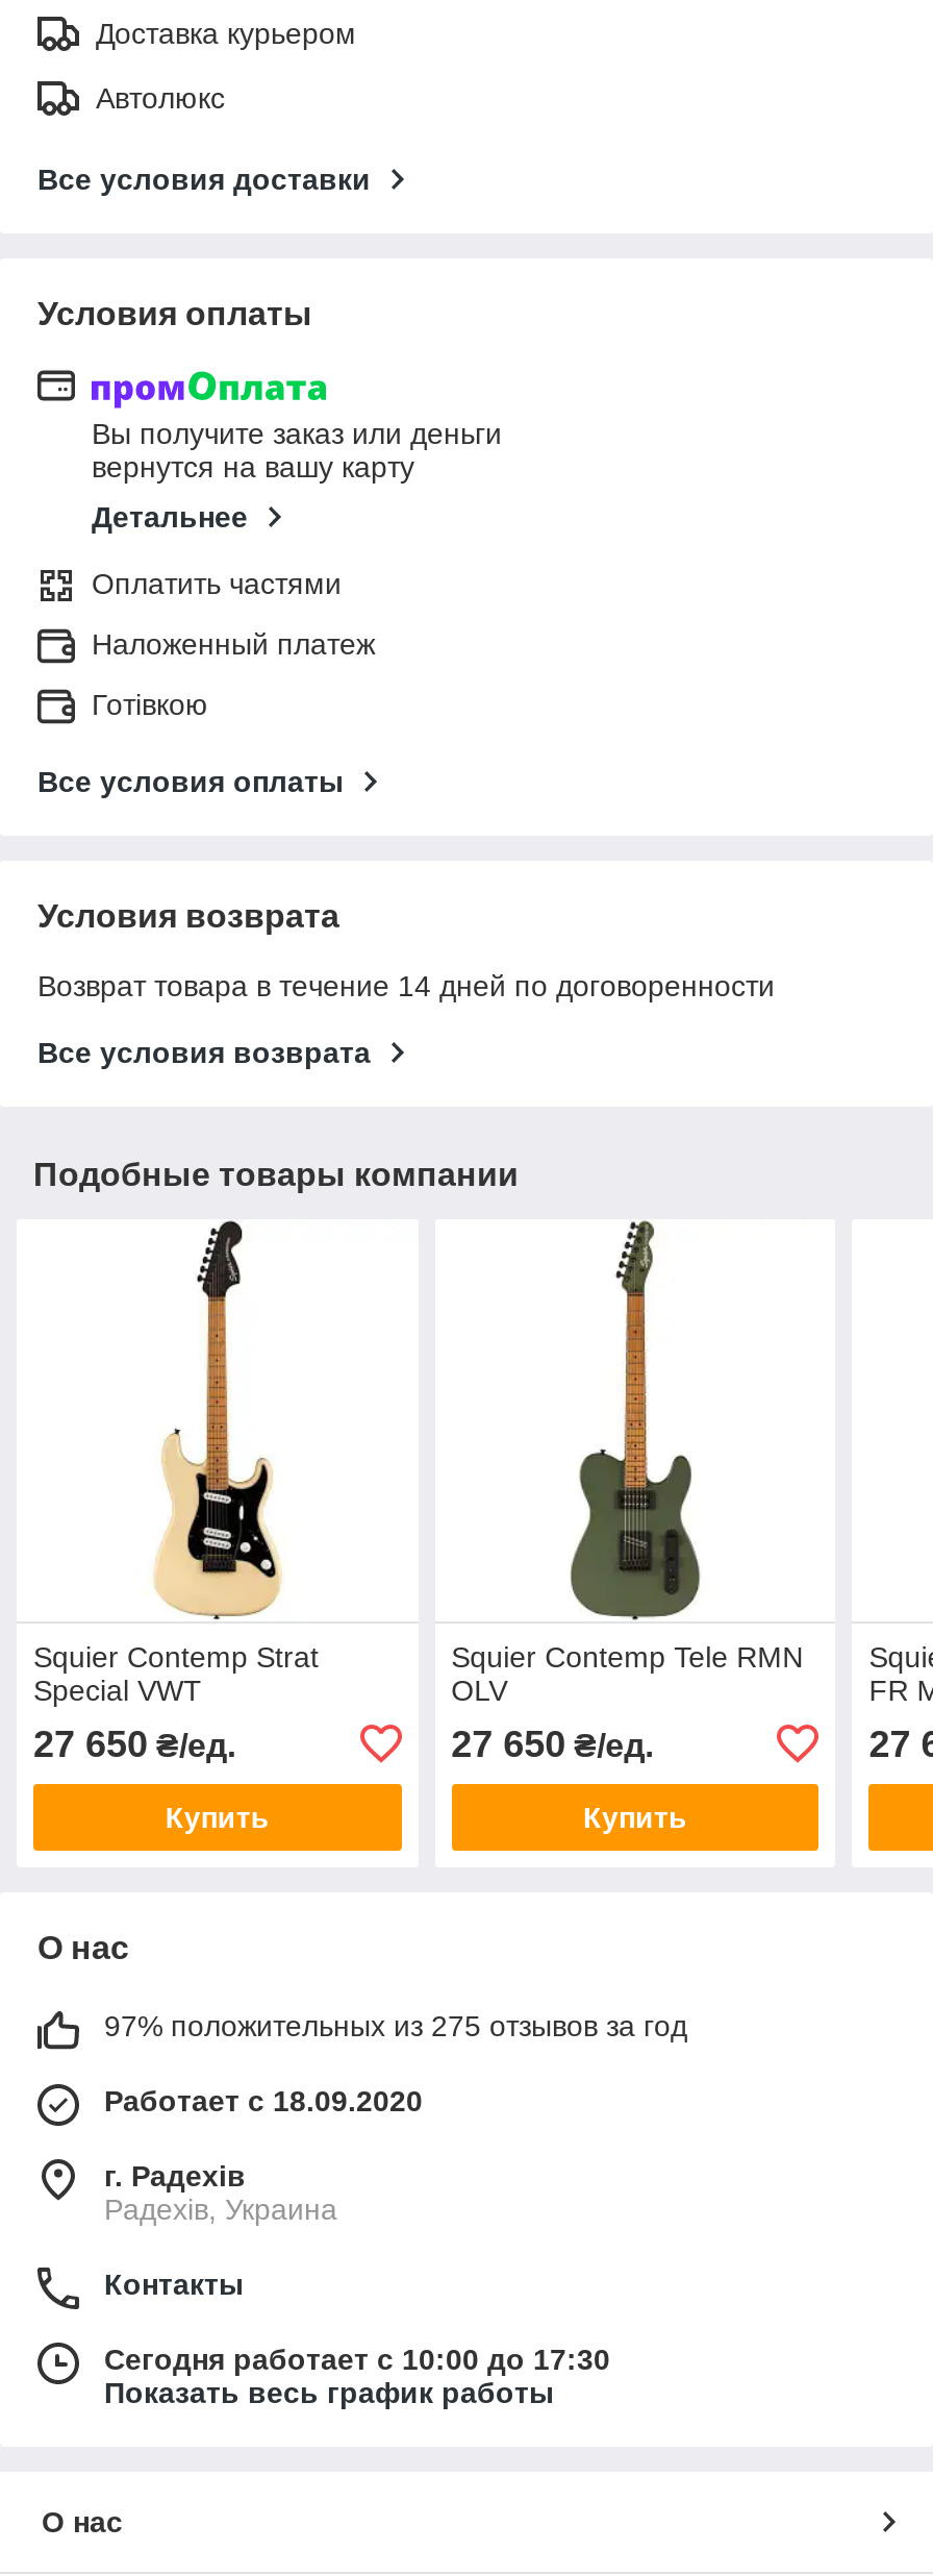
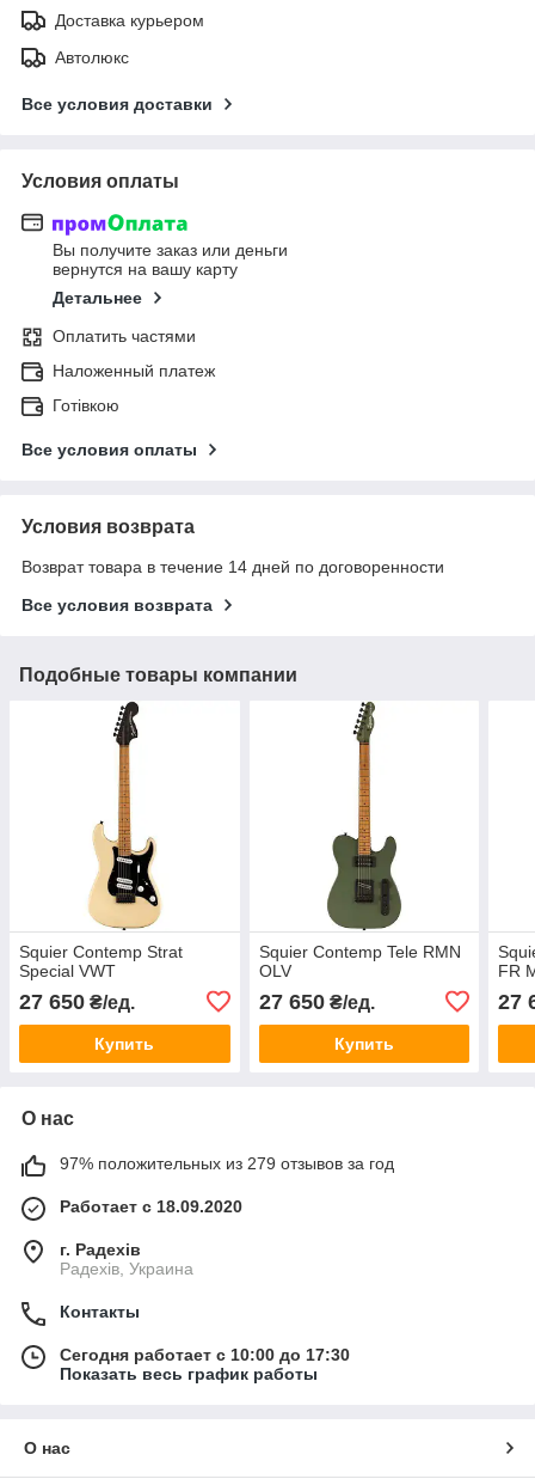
[104,2009,687,2042] 97% положительных из 275 отзывов за год -> [60,1154,394,1173] 97% положительных из 279 отзывов за год

